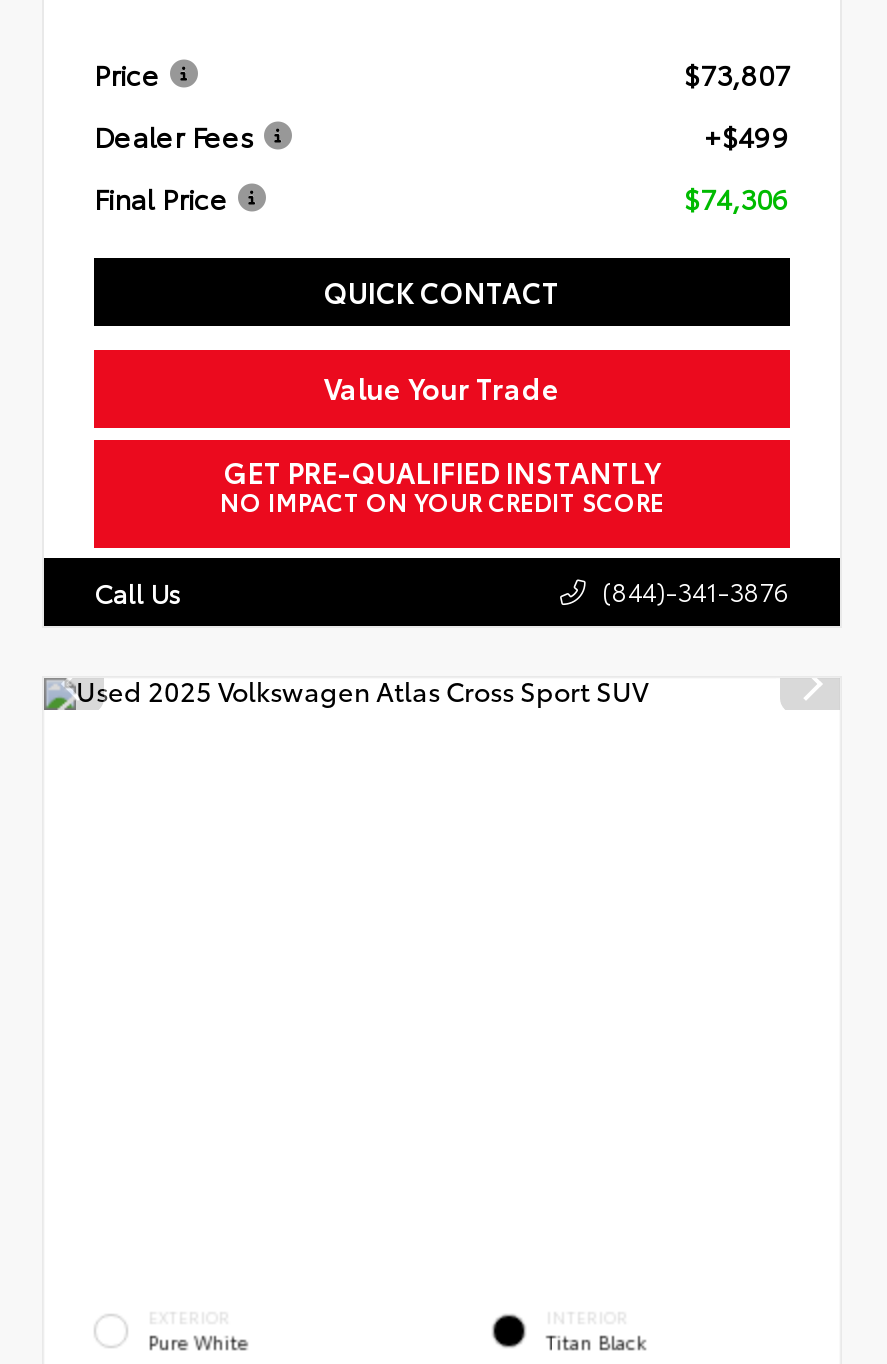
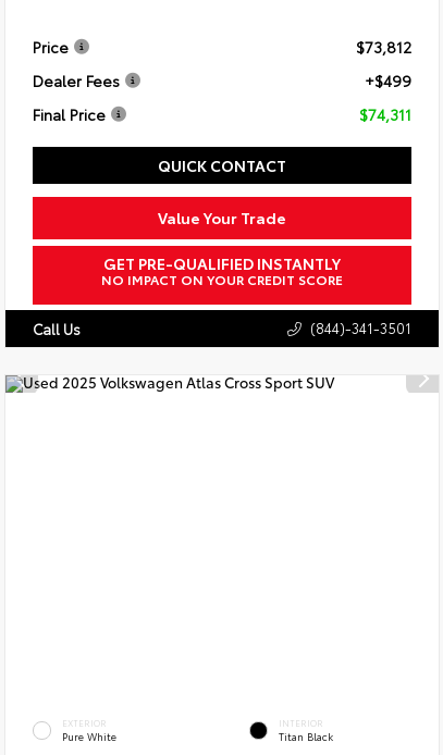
[684,52,790,92] $73,807 -> [356,35,411,57] $73,812
[684,176,790,216] $74,306 -> [359,102,411,124] $74,311
[602,570,790,606] (844)-341-3876 -> [310,317,411,336] (844)-341-3501

